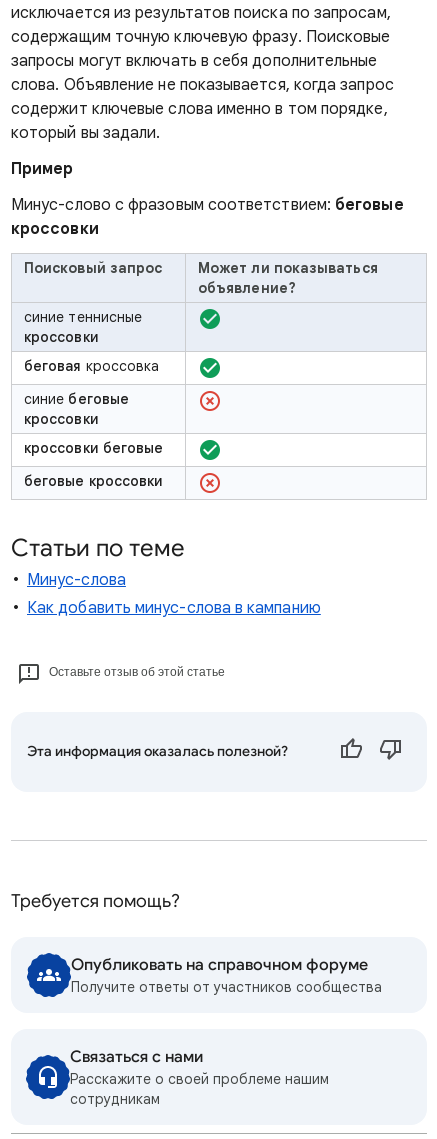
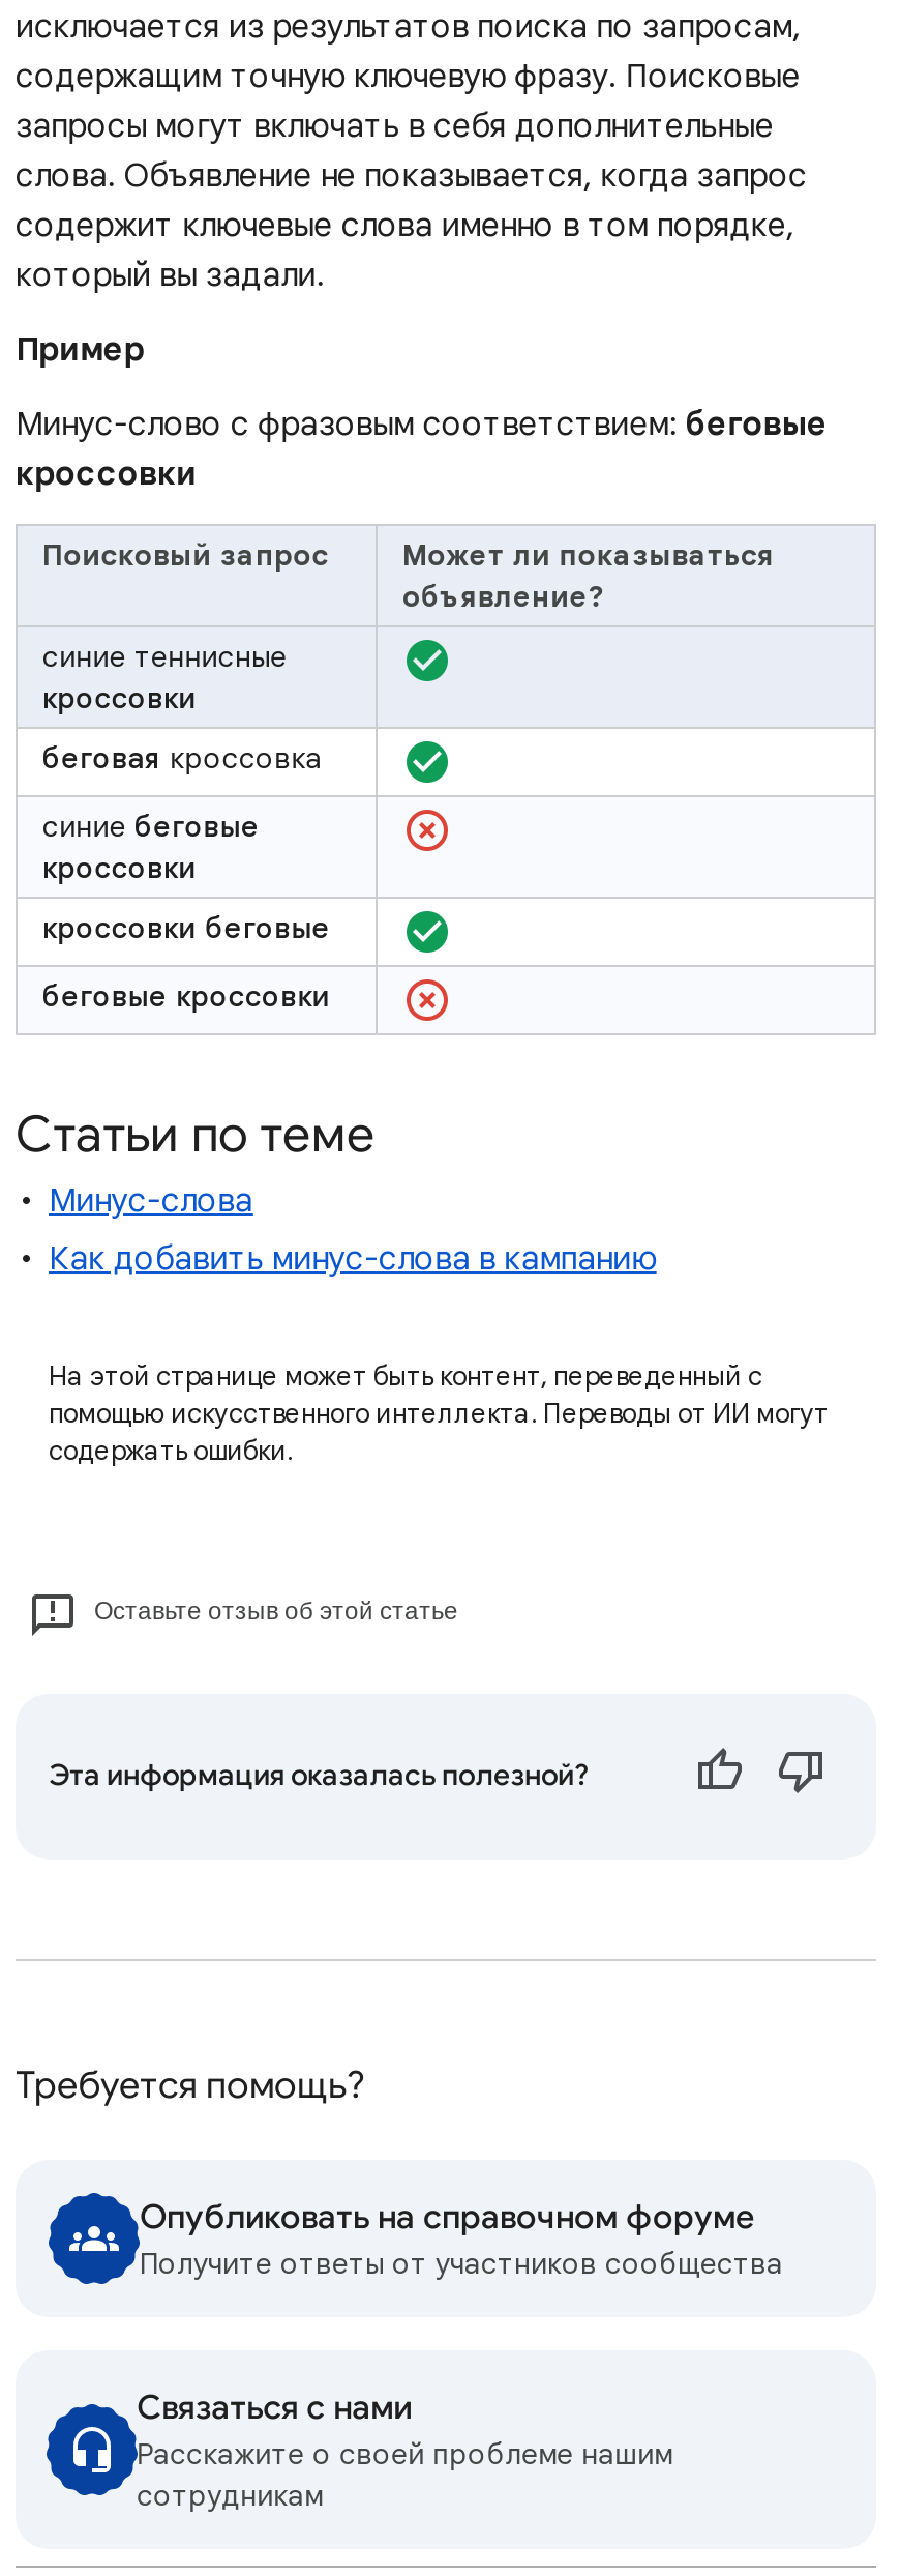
none -> [49,1358,829,1468] На этой странице может быть контент, переведенный с | помощью искусственного интеллекта. Переводы от ИИ могут | содержать ошибки.

